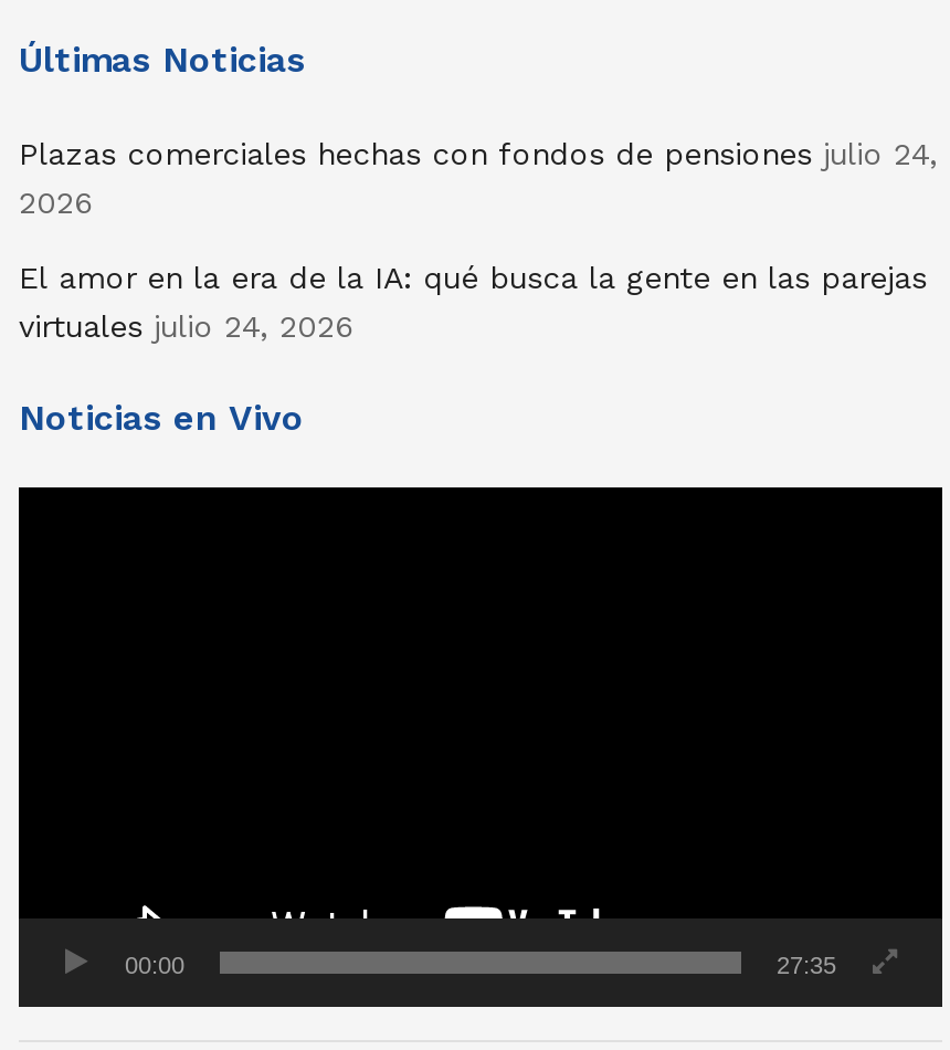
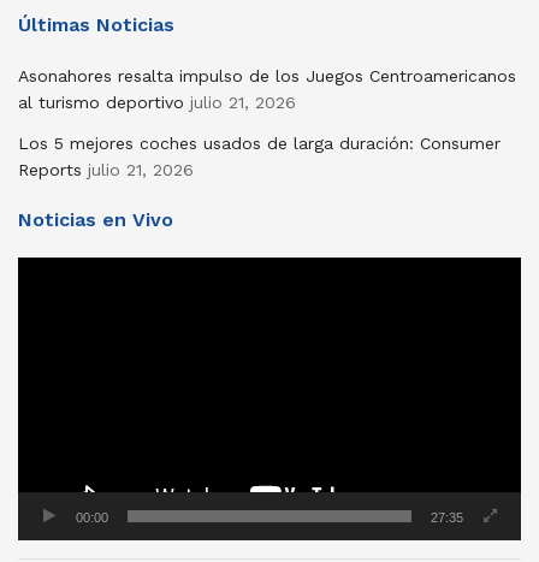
[19,136,938,220] Plazas comerciales hechas con fondos de pensiones julio 24, | 2026 -> [18,66,516,112] Asonahores resalta impulso de los Juegos Centroamericanos | al turismo deportivo julio 21, 2026
[19,259,927,343] El amor en la era de la IA: qué busca la gente en las parejas | virtuales julio 24, 2026 -> [18,133,500,179] Los 5 mejores coches usados de larga duración: Consumer | Reports julio 21, 2026

